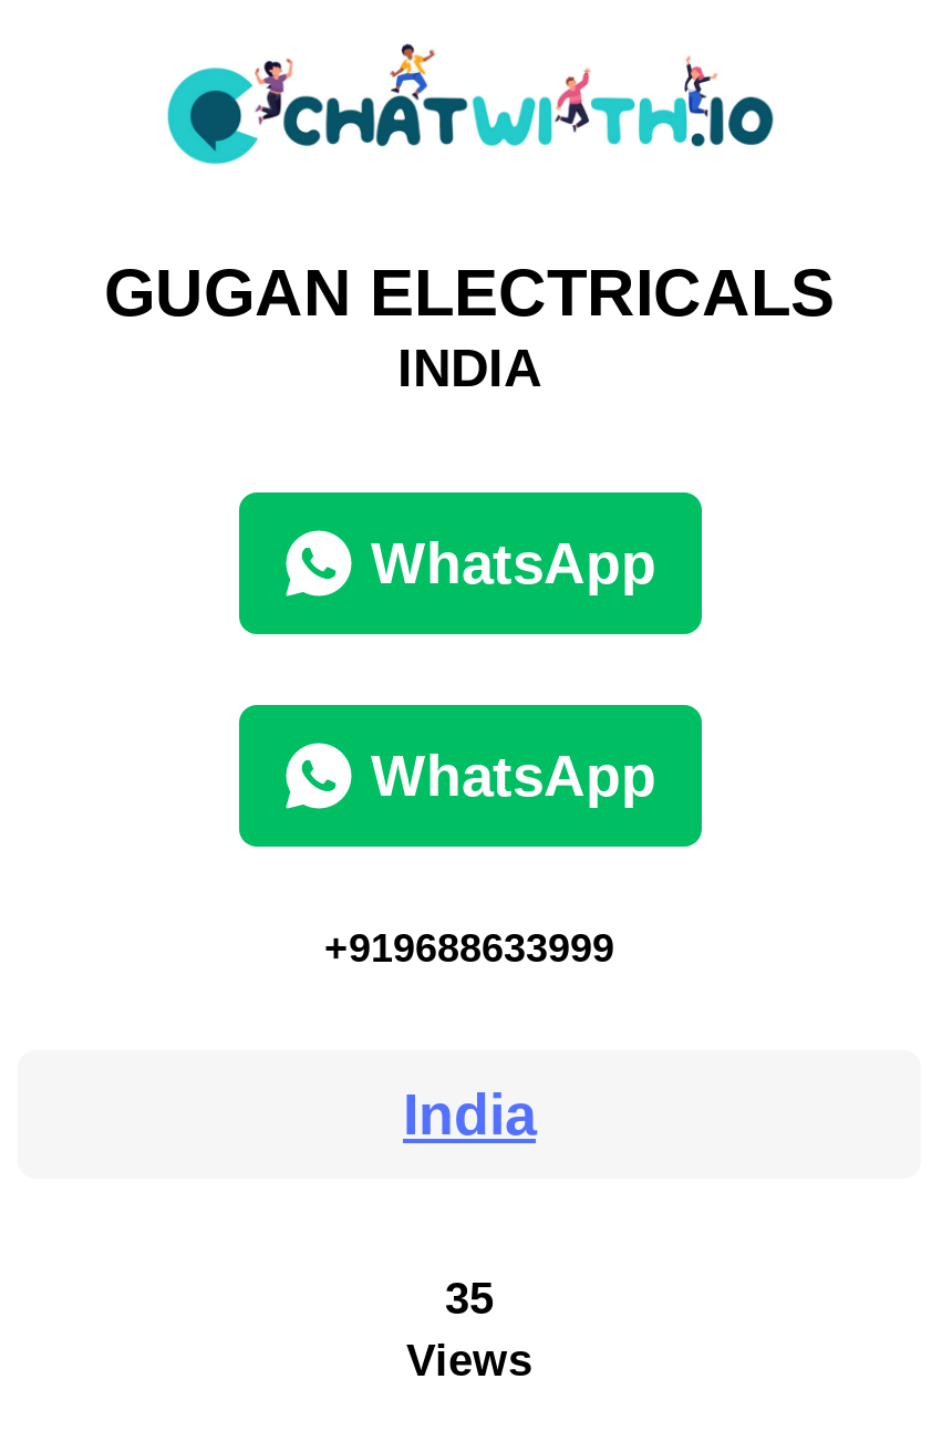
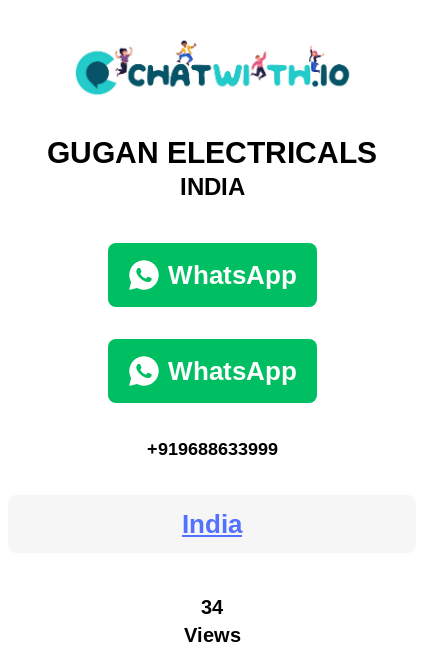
[445,1273,494,1322] 35 -> [201,596,223,618] 34

